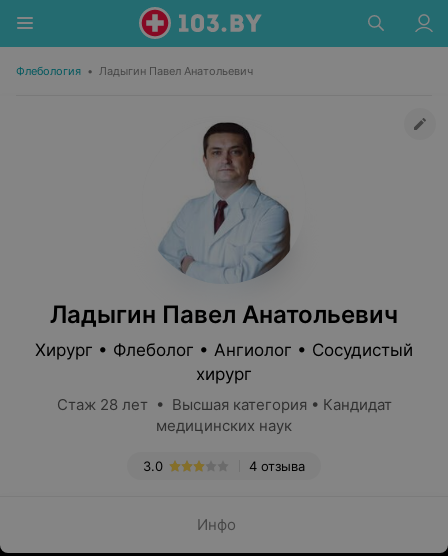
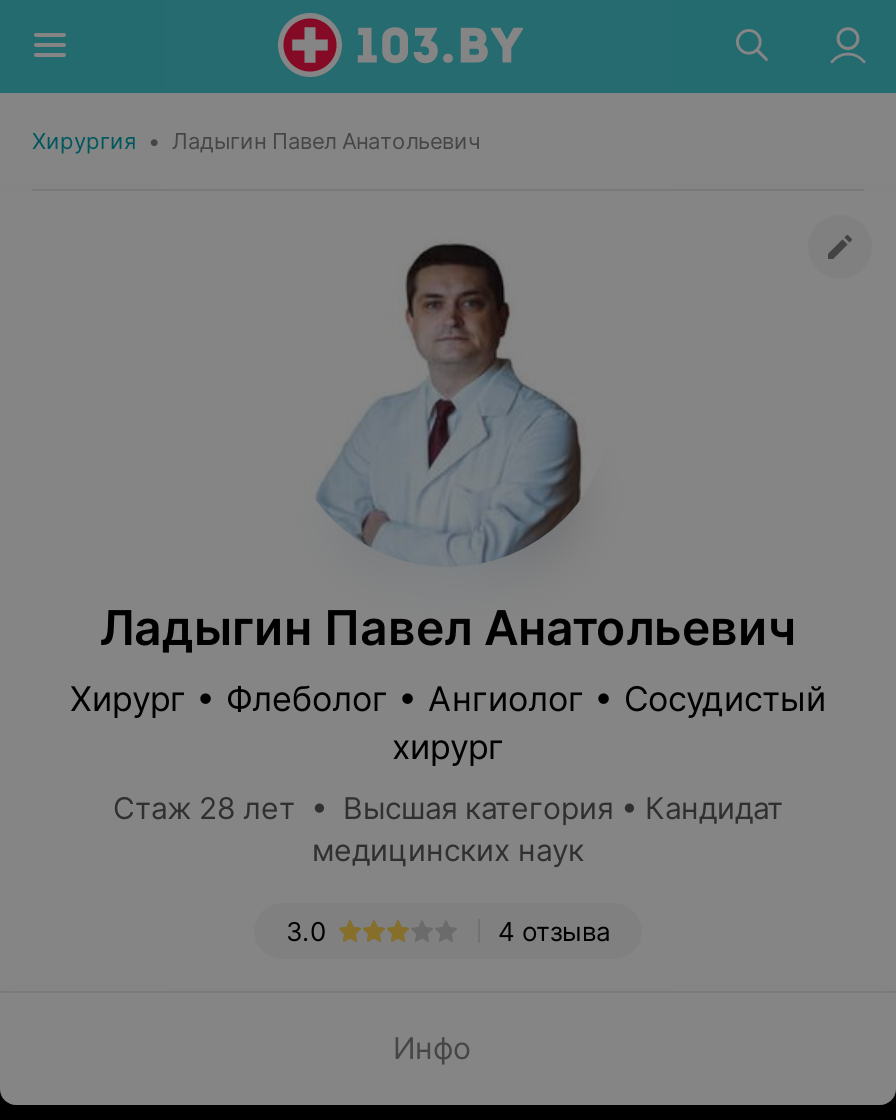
[16,64,253,78] Флебология • Ладыгин Павел Анатольевич -> [32,127,480,155] Хирургия • Ладыгин Павел Анатольевич

